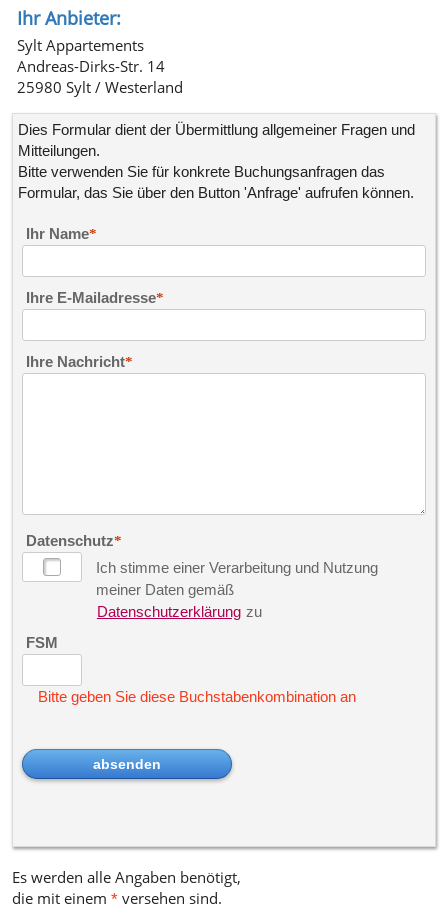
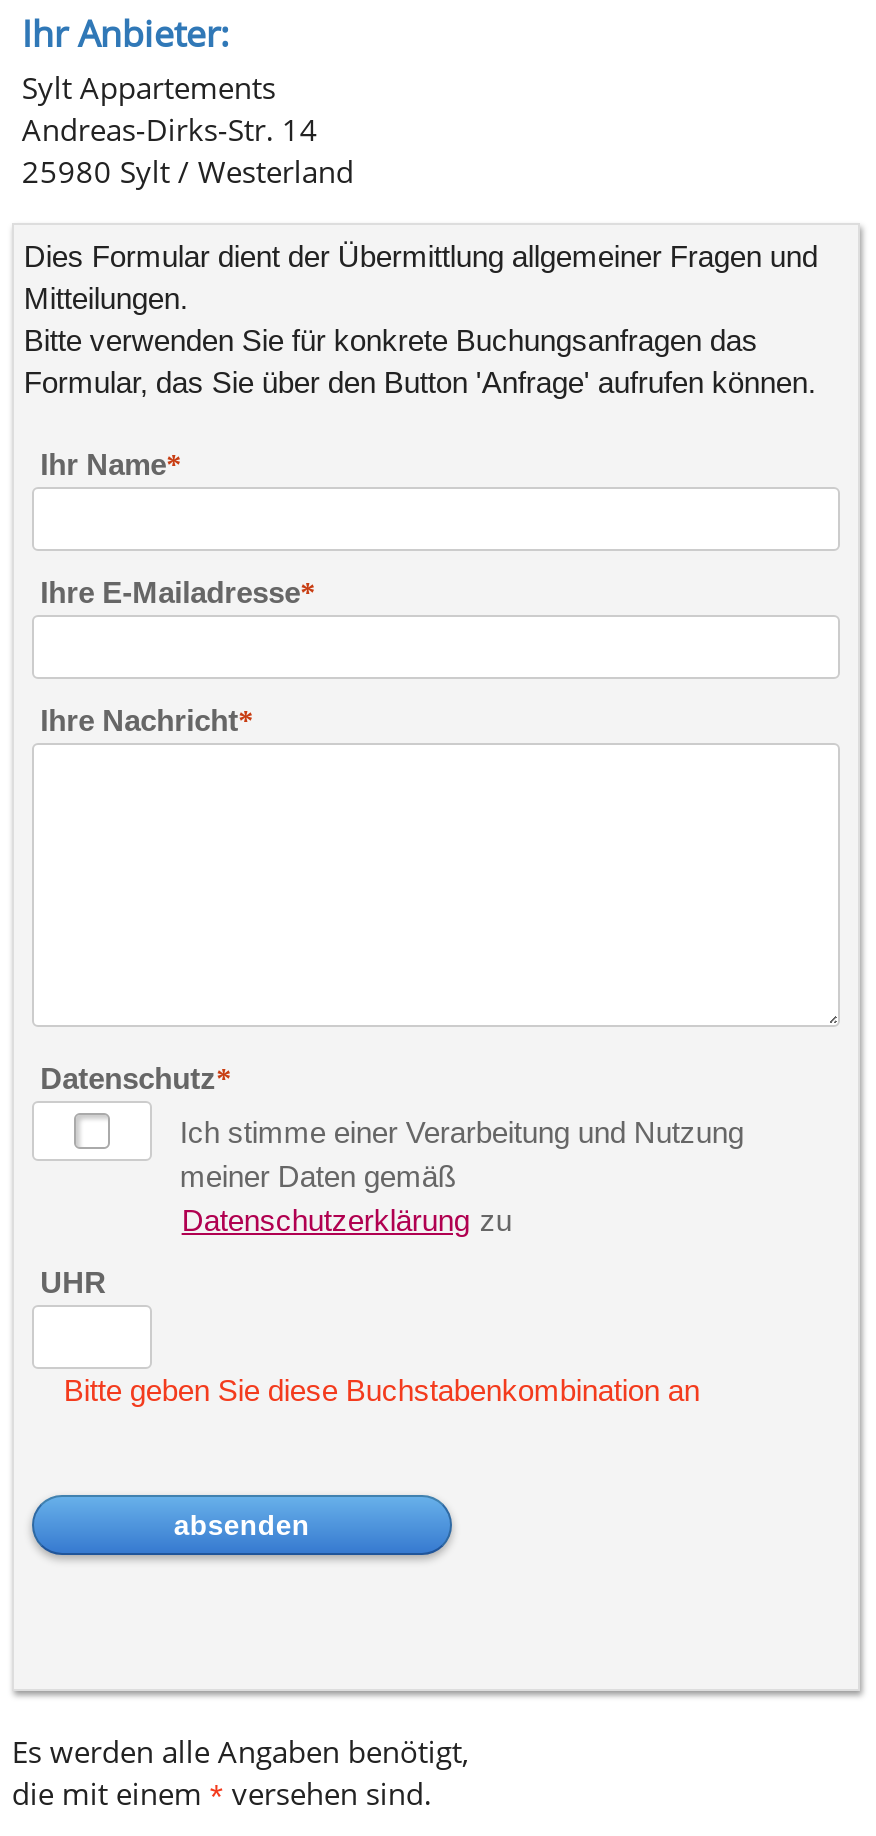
[26,634,58,651] FSM -> [40,1265,106,1299] UHR

